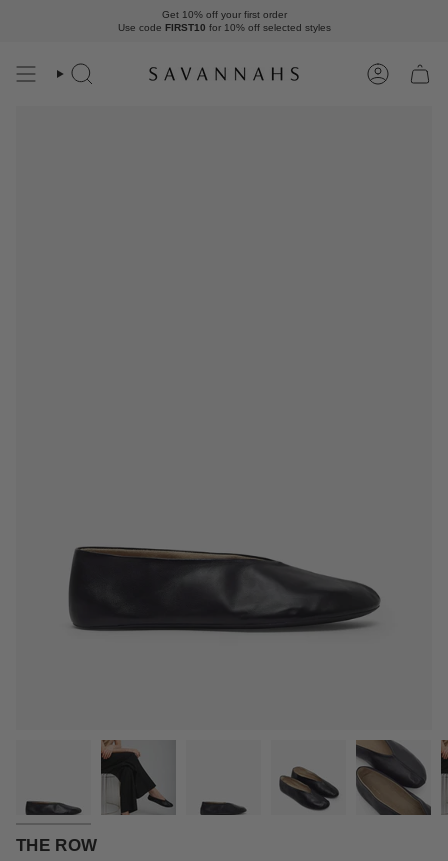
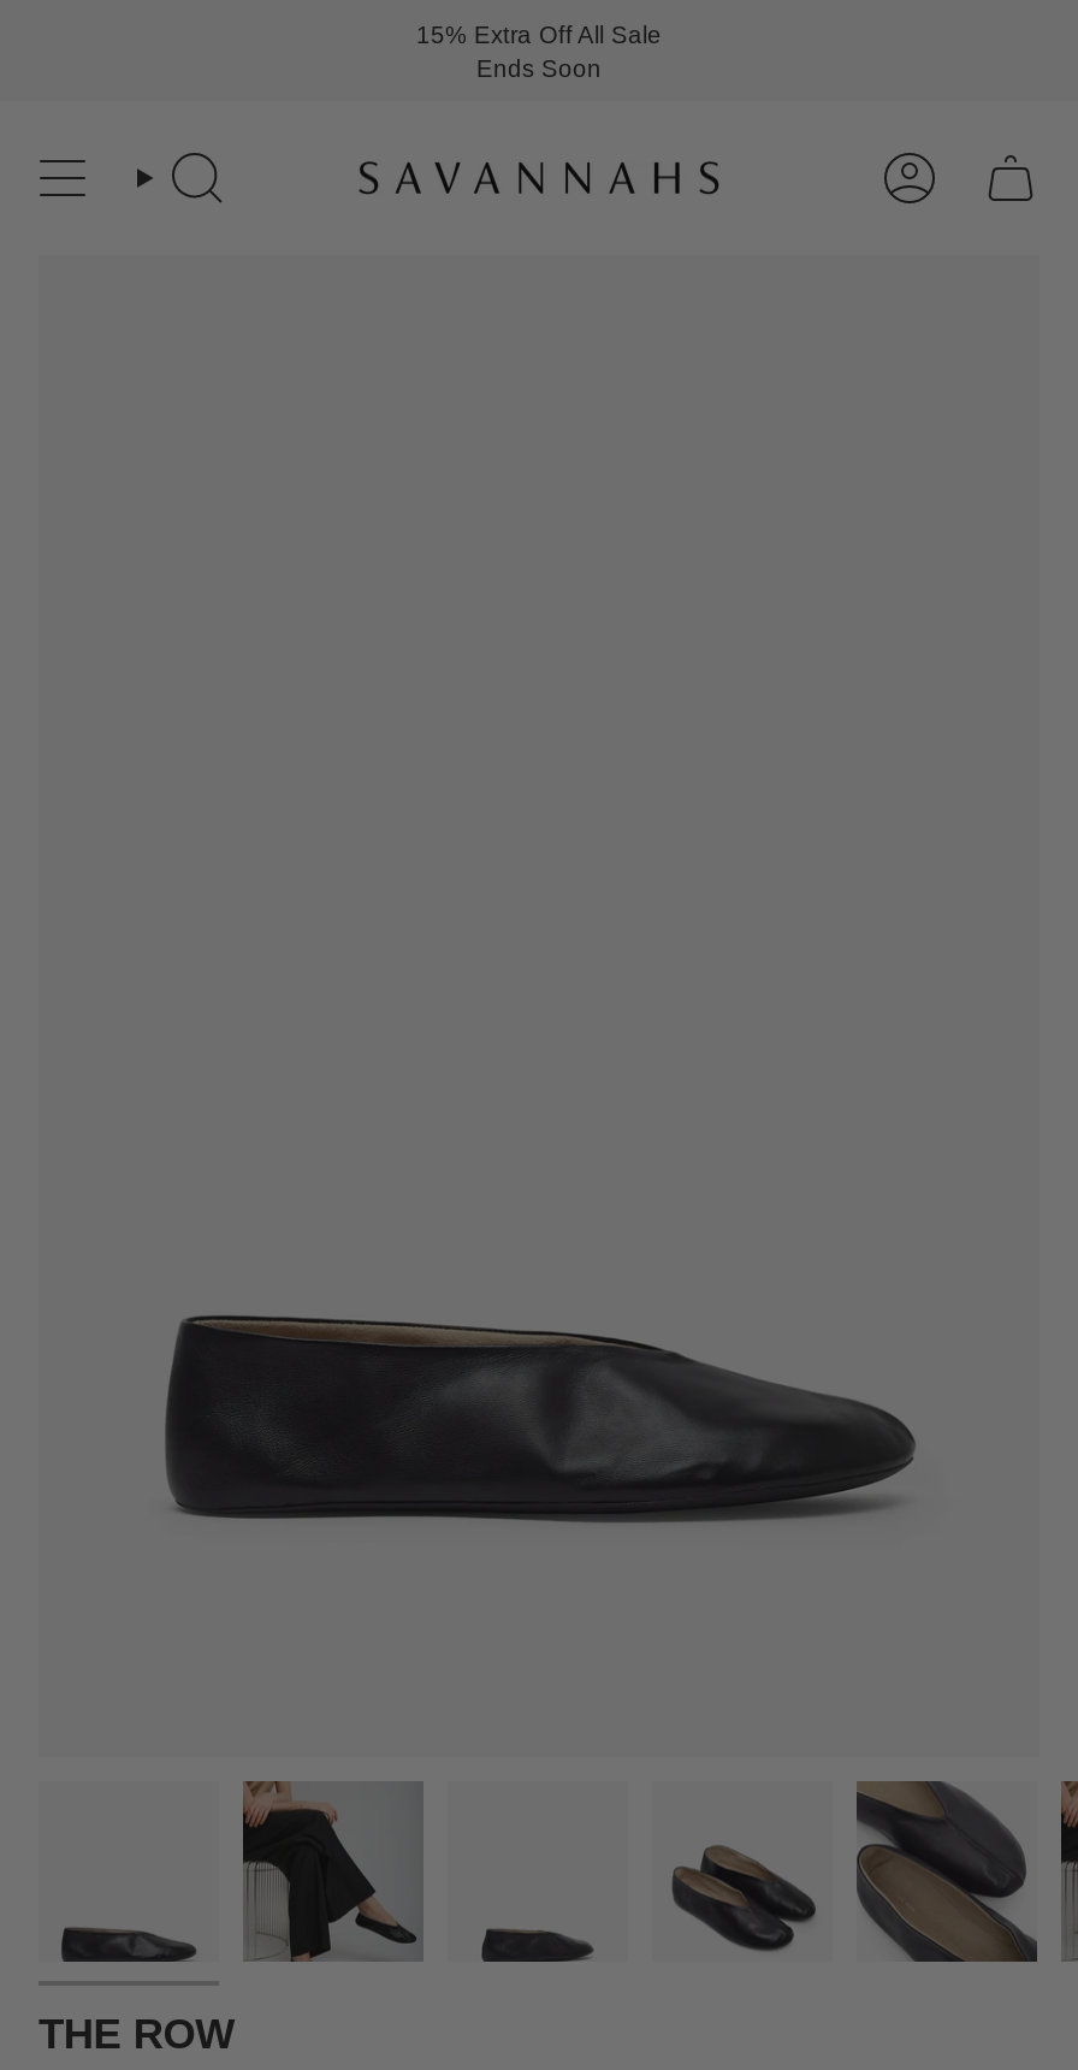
[117,8,330,32] Get 10% off your first order | Use code FIRST10 for 10% off selected styles -> [416,20,662,81] 15% Extra Off All Sale | Ends Soon

